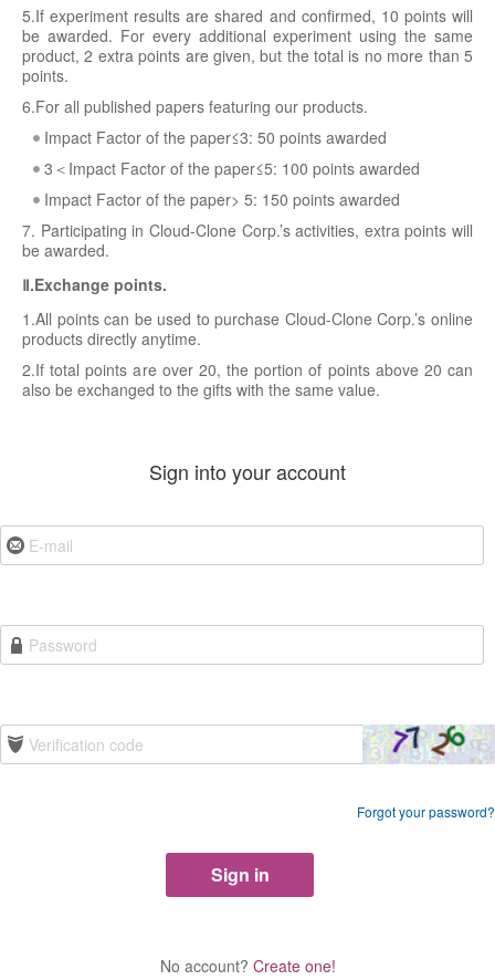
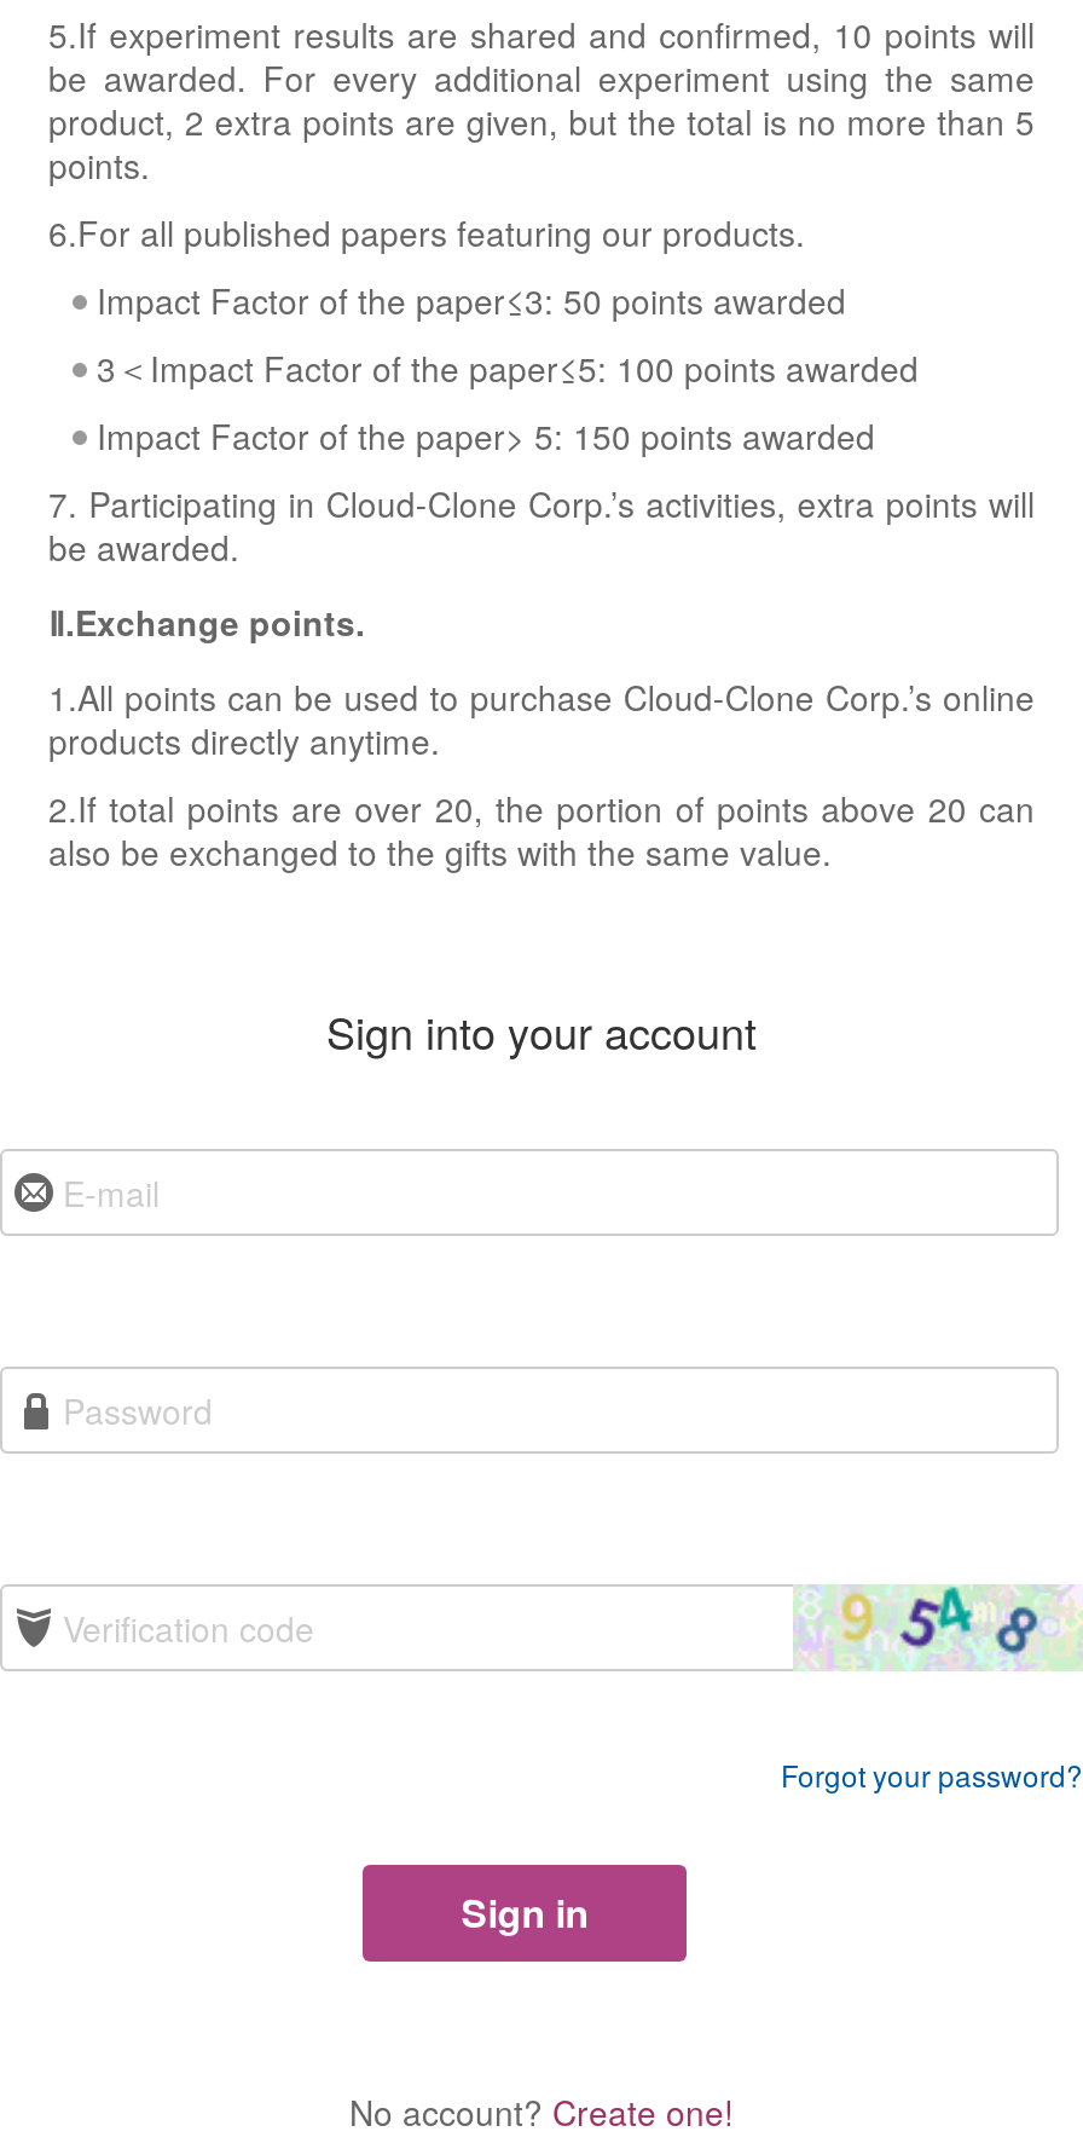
[365,724,492,764] [image] -> [795,1584,1076,1671] [image]

